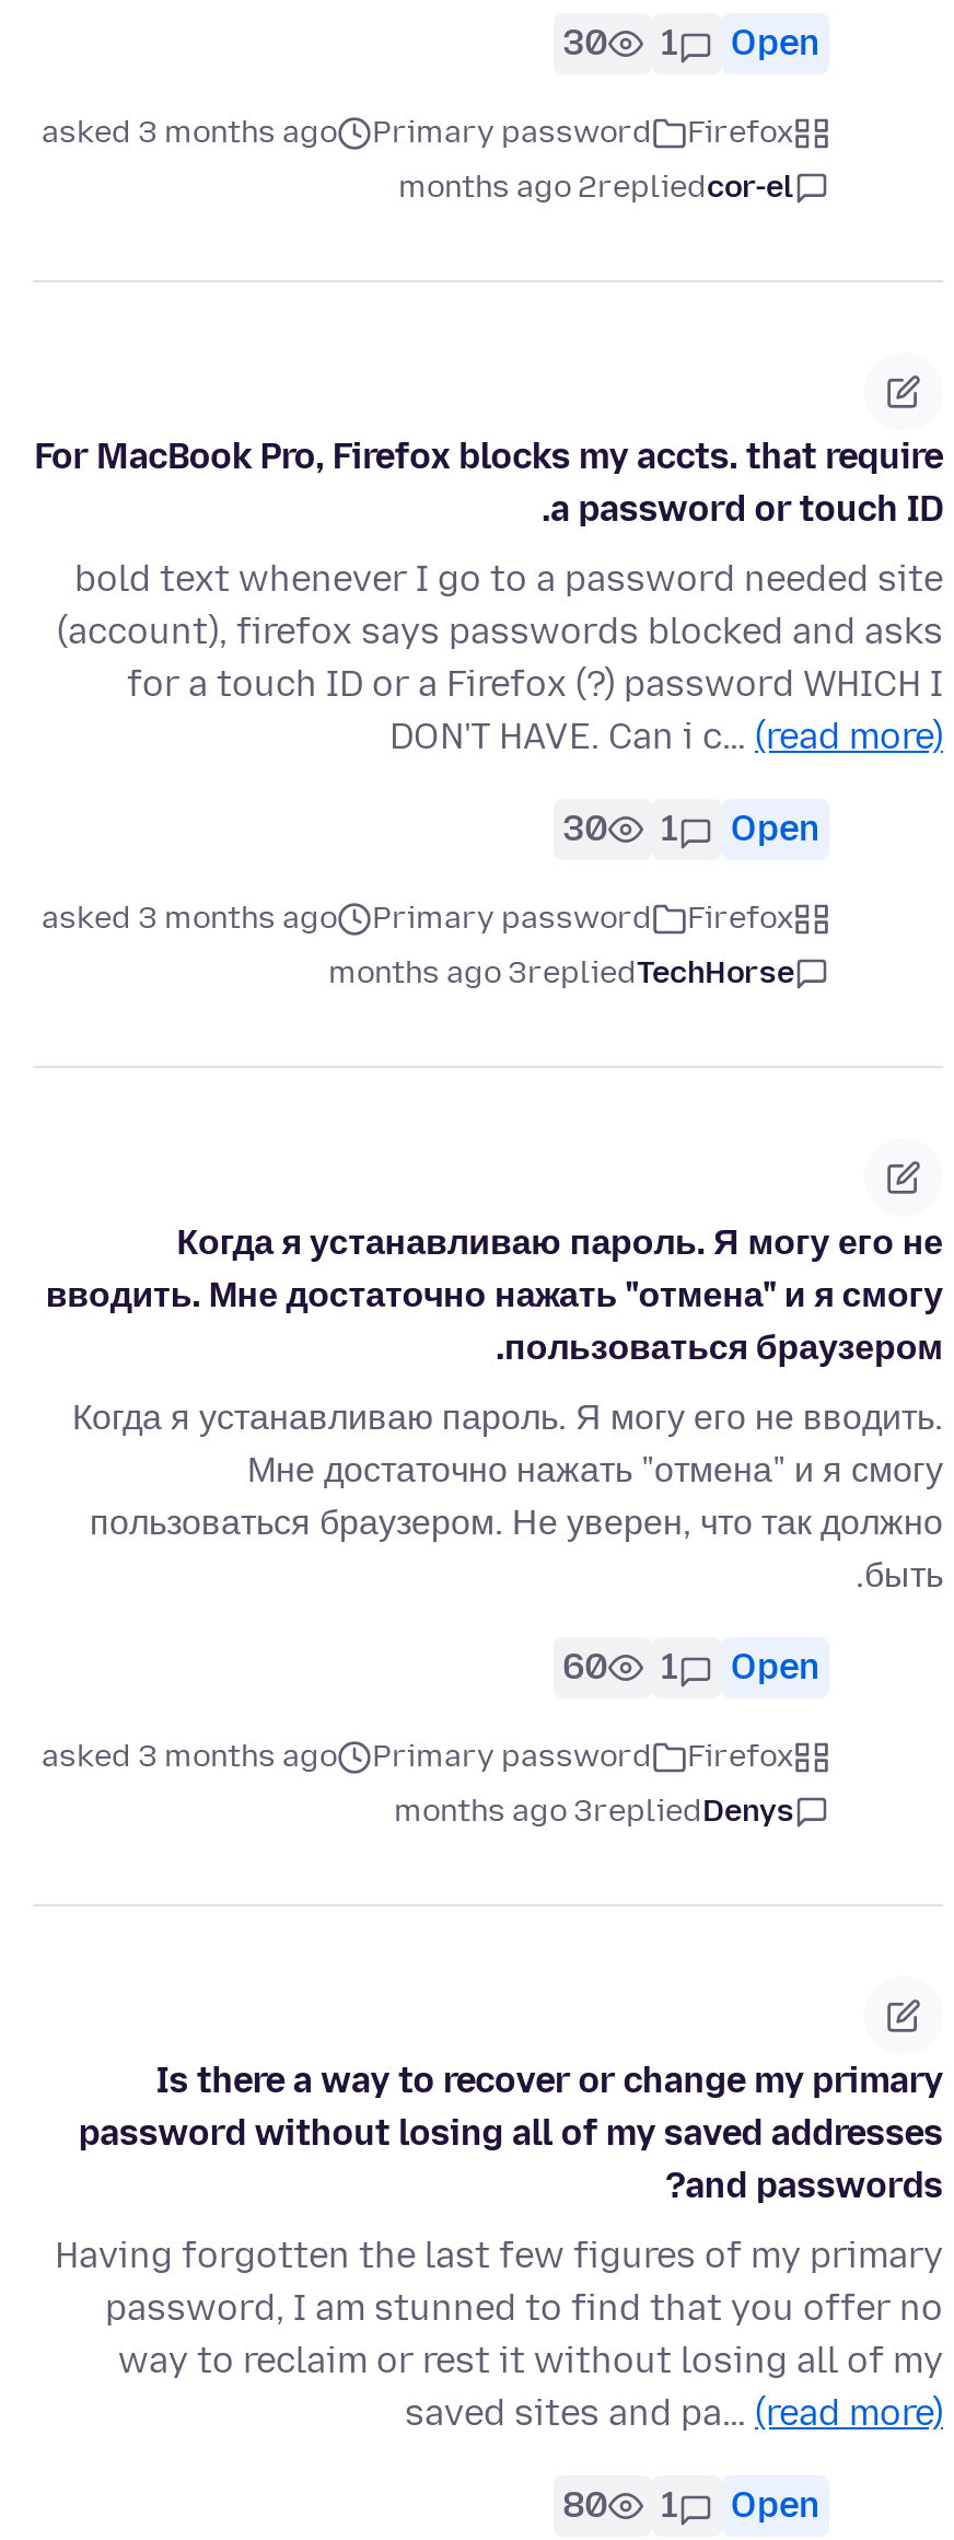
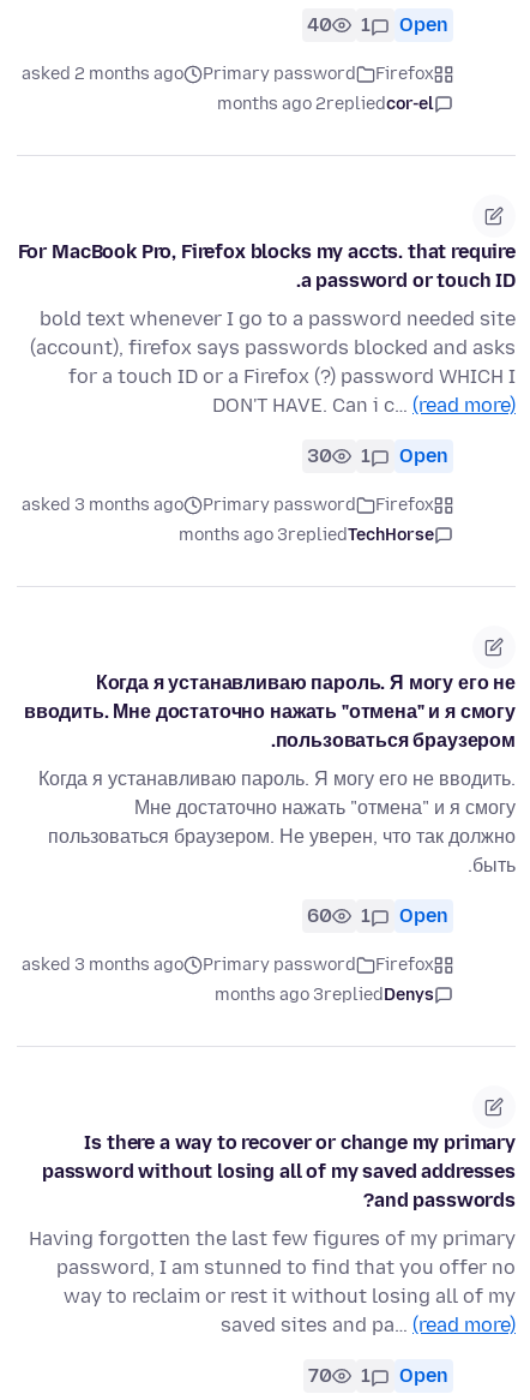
[562,23,821,65] 30 1 Open -> [307,14,448,37] 40 1 Open
[42,115,337,152] asked 3 months ago -> [22,64,183,85] asked 2 months ago
[562,2485,821,2527] 80 1 Open -> [308,1365,448,1387] 70 1 Open

